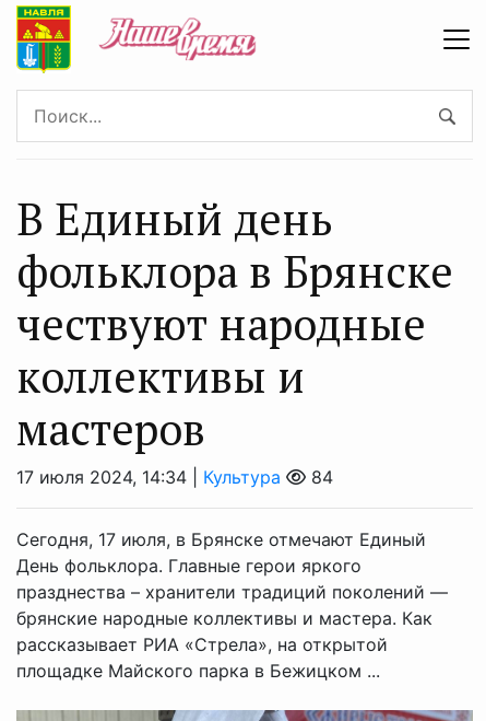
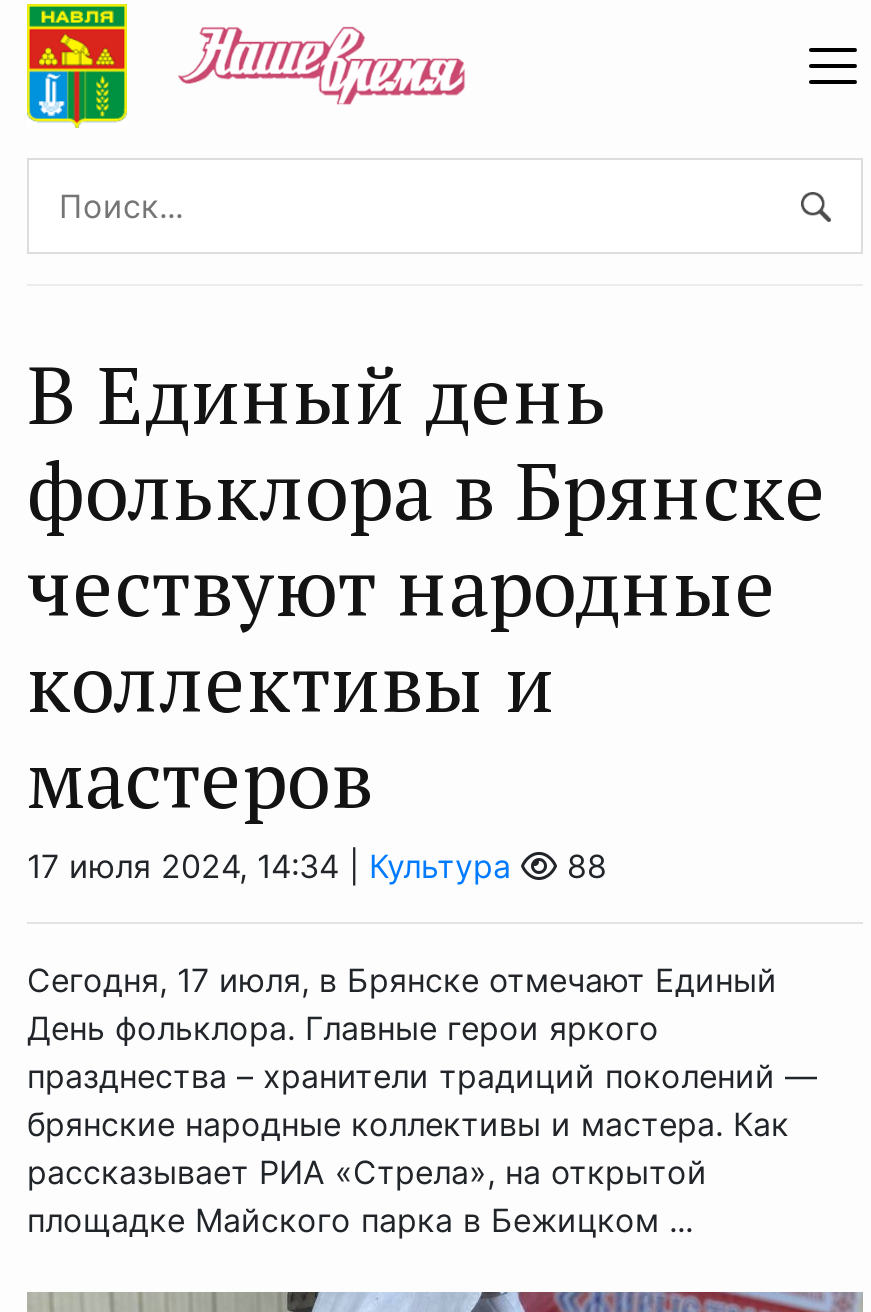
[306,466,333,488] 84 -> [557,846,607,886] 88

